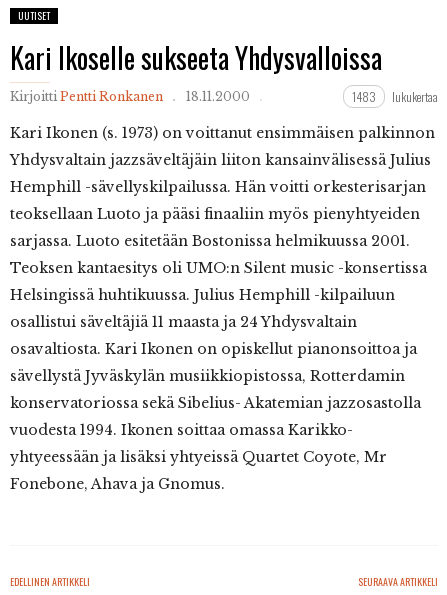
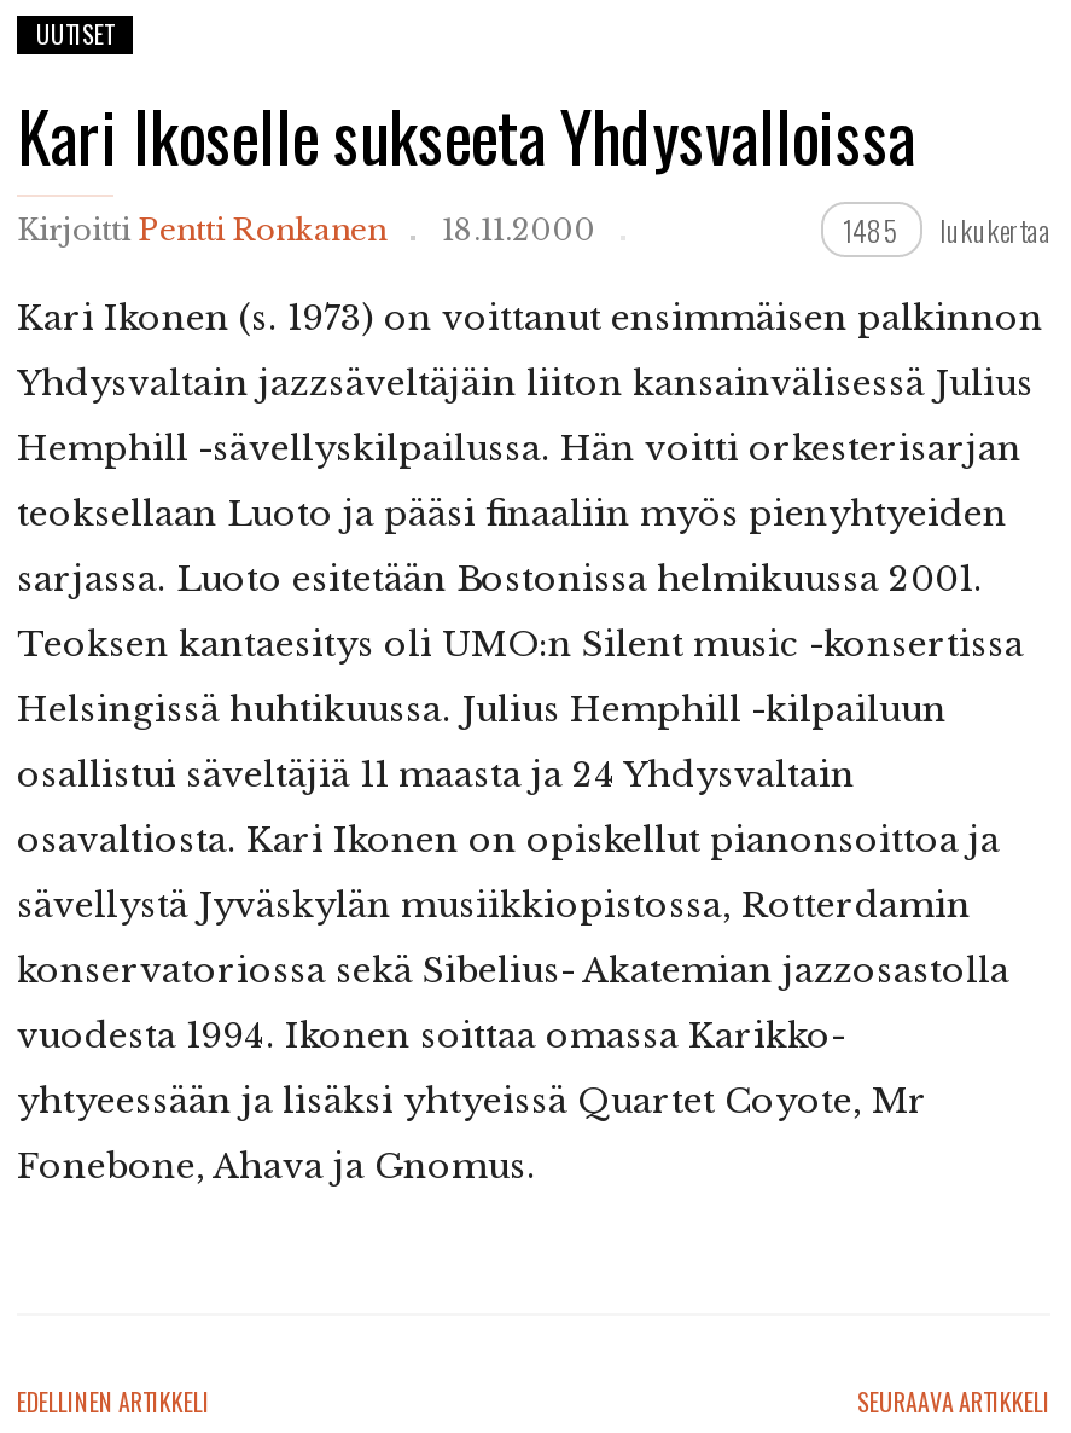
[352,88,438,105] 1483 lukukertaa -> [843,209,1050,250] 1485 lukukertaa

